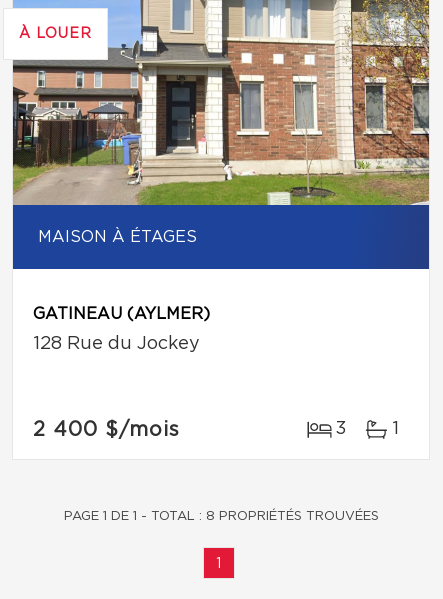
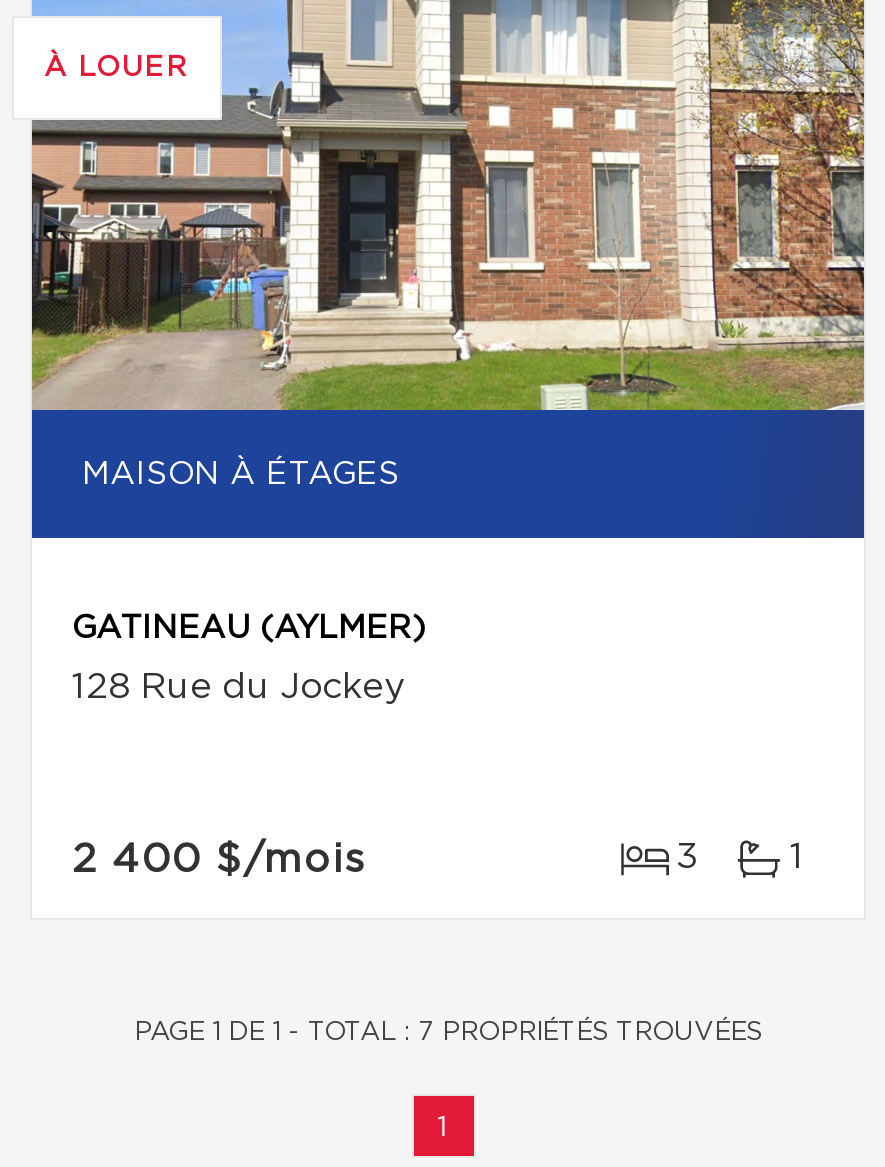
[63,510,378,523] PAGE 1 DE 1 - TOTAL : 8 PROPRIÉTÉS TROUVÉES -> [134,1020,762,1046] PAGE 1 DE 1 - TOTAL : 7 PROPRIÉTÉS TROUVÉES

